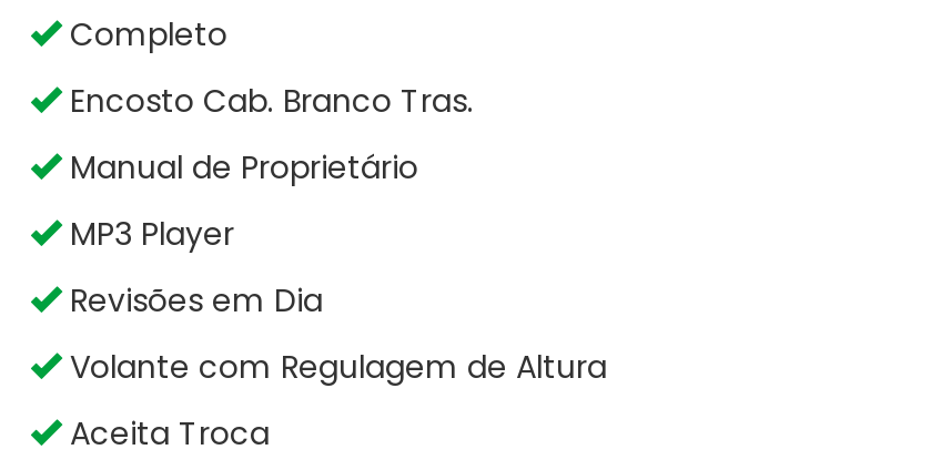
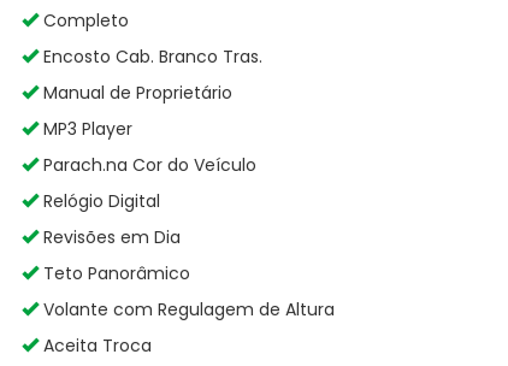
none -> [39,153,256,213] Parach.na Cor do Veículo | Relógio Digital
none -> [39,261,190,285] Teto Panorâmico

